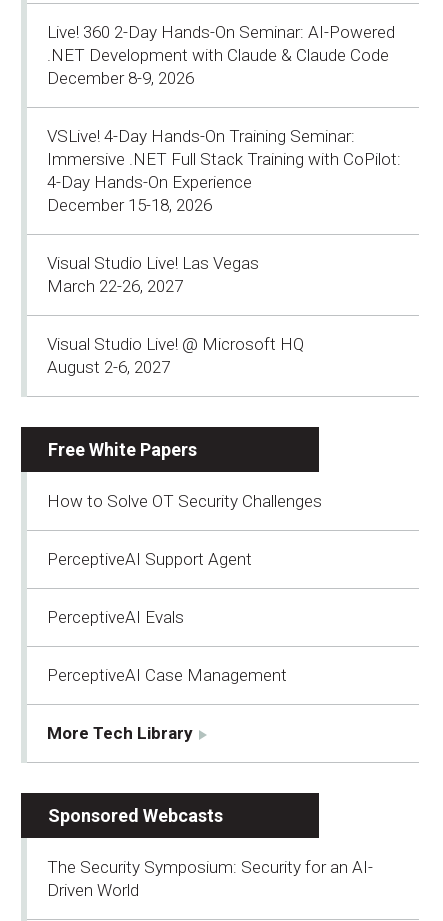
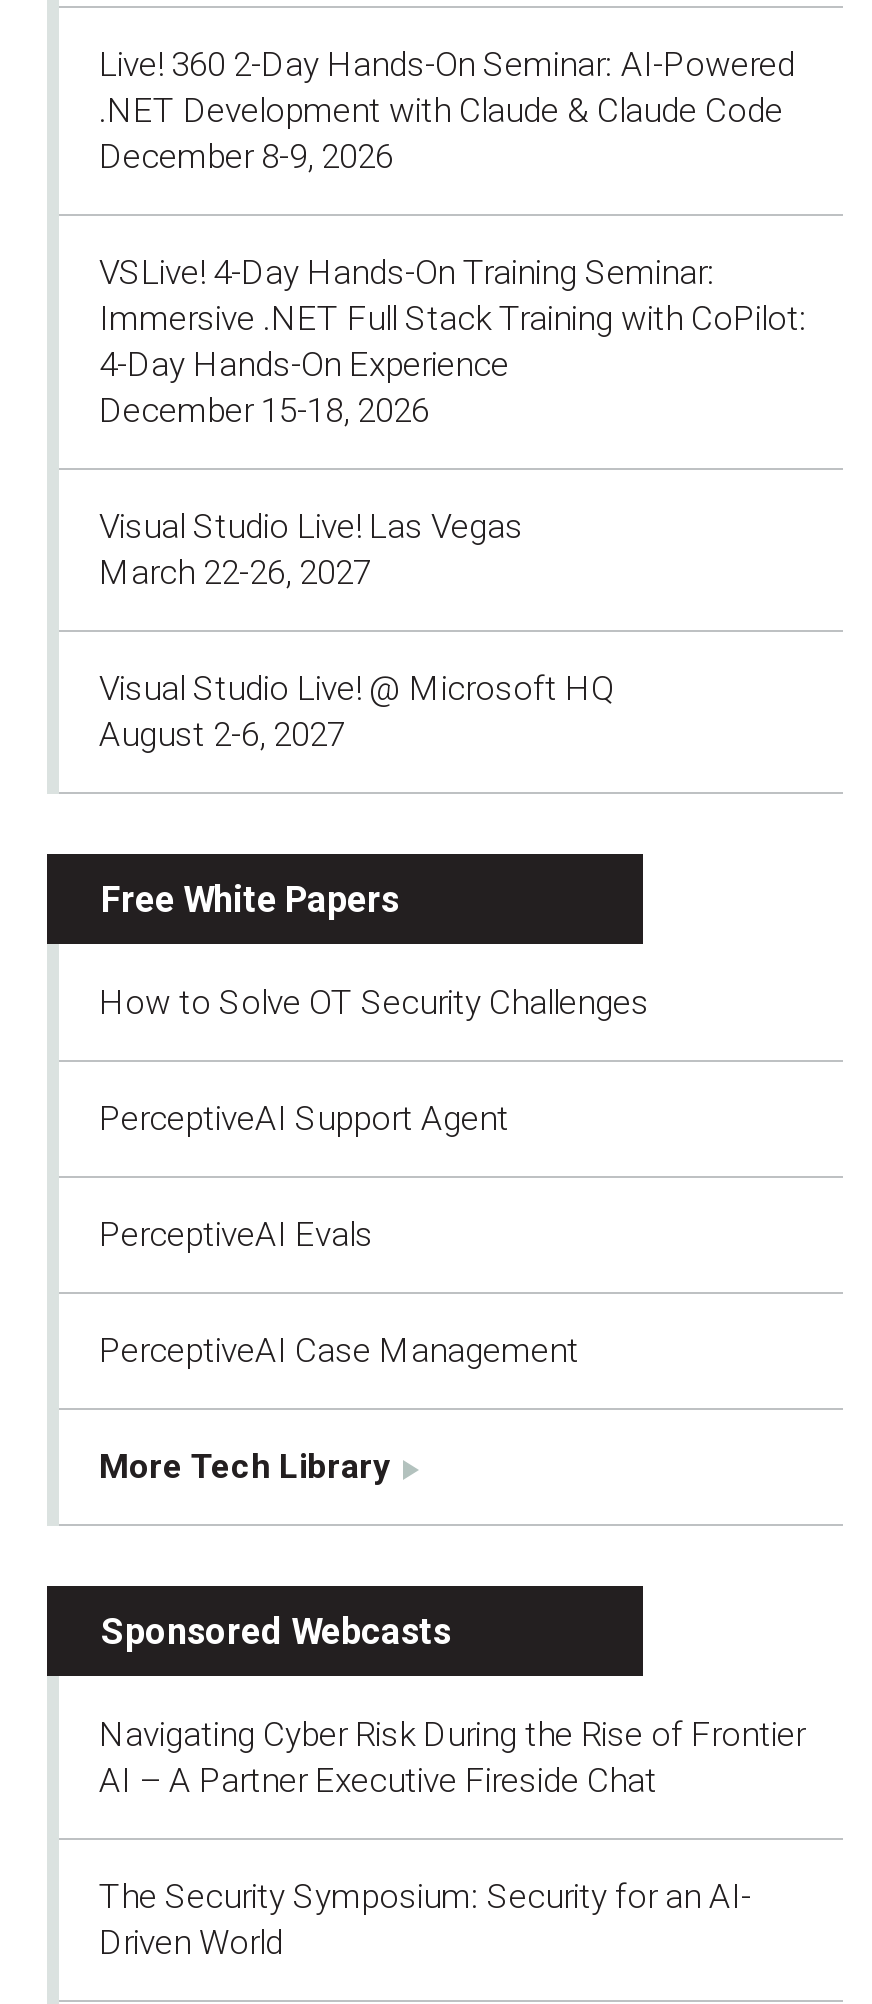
none -> [99,1713,805,1799] Navigating Cyber Risk During the Rise of Frontier | AI – A Partner Executive Fireside Chat

